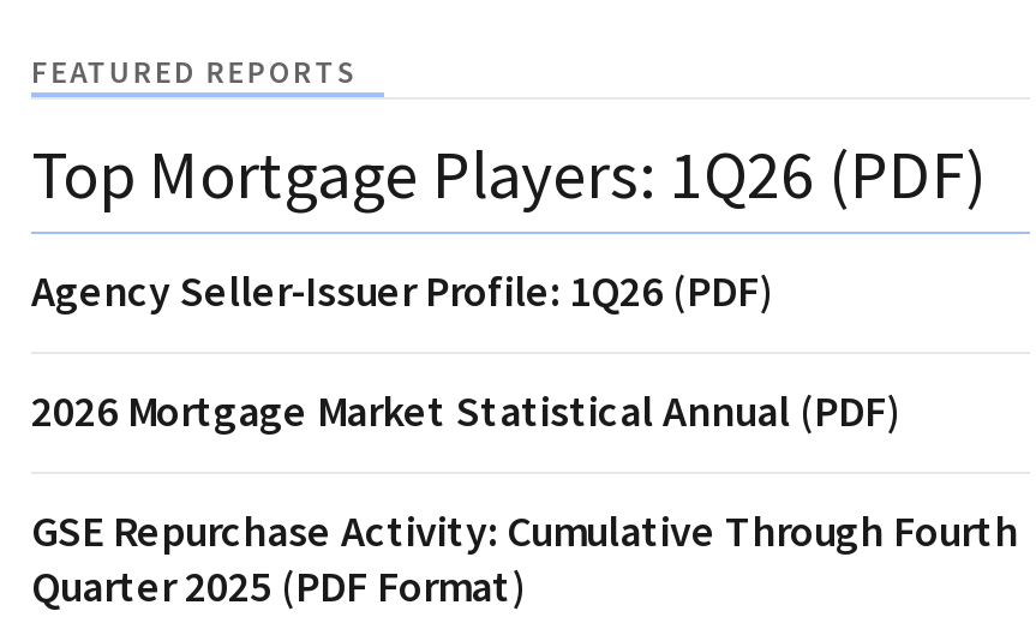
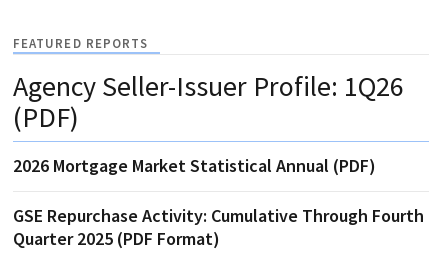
[31,130,987,317] Top Mortgage Players: 1Q26 (PDF) | Agency Seller-Issuer Profile: 1Q26 (PDF) -> [13,68,404,135] Agency Seller-Issuer Profile: 1Q26 | (PDF)

